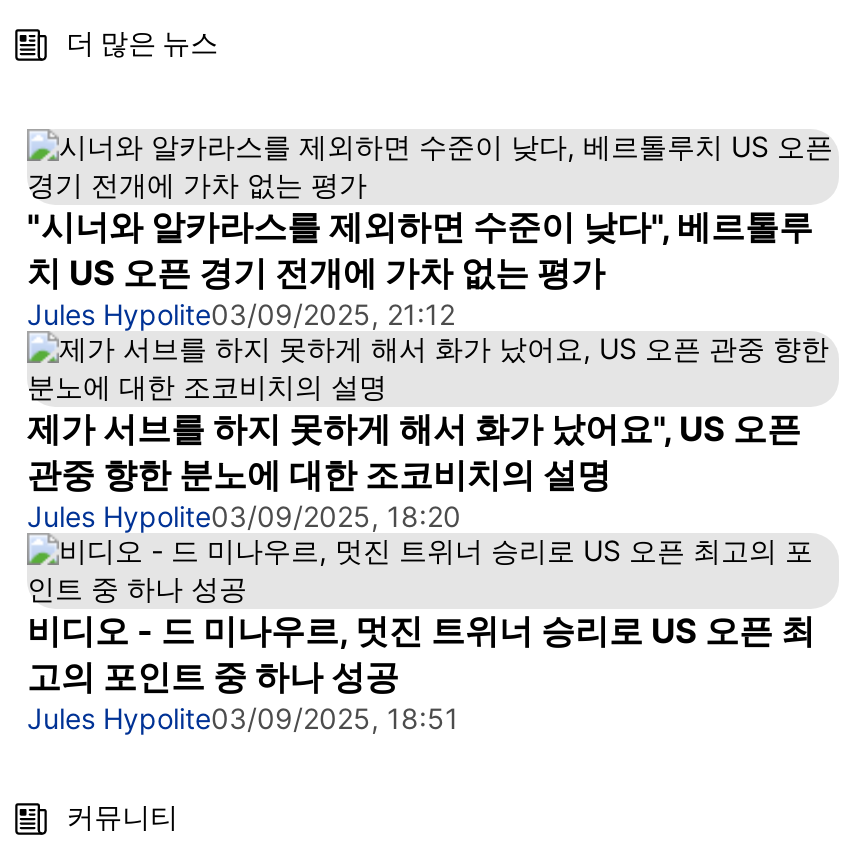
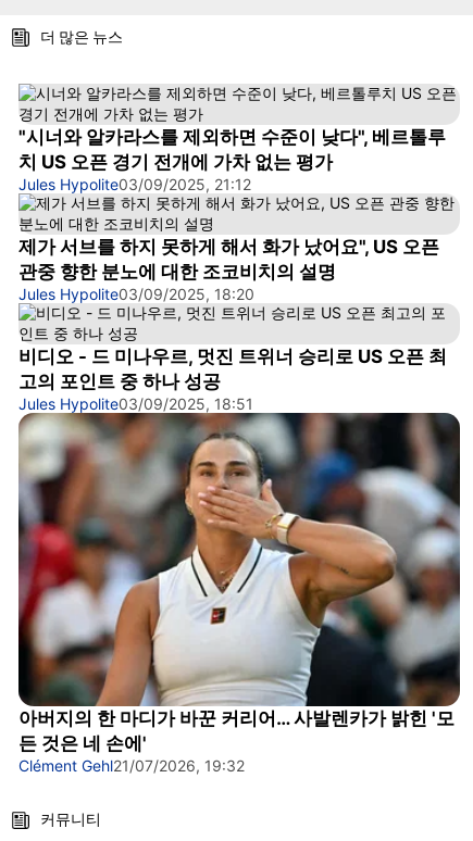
none -> [17,412,461,775] [image] | 아버지의 한 마디가 바꾼 커리어… 사발렌카가 밝힌 '모 | 든 것은 네 손에' | Clément Gehl21/07/2026, 19:32

